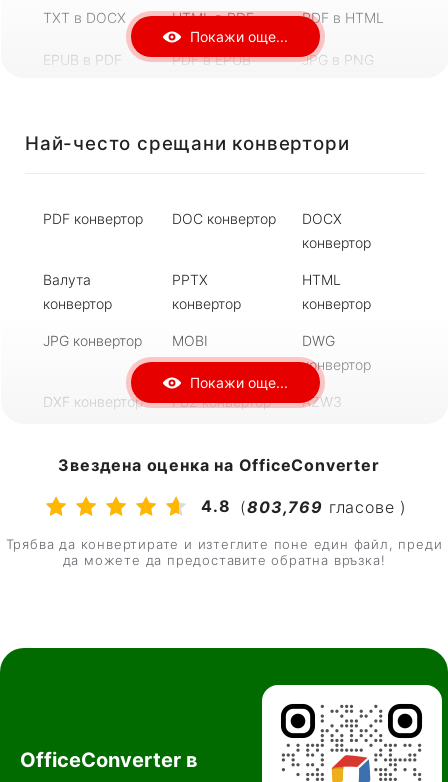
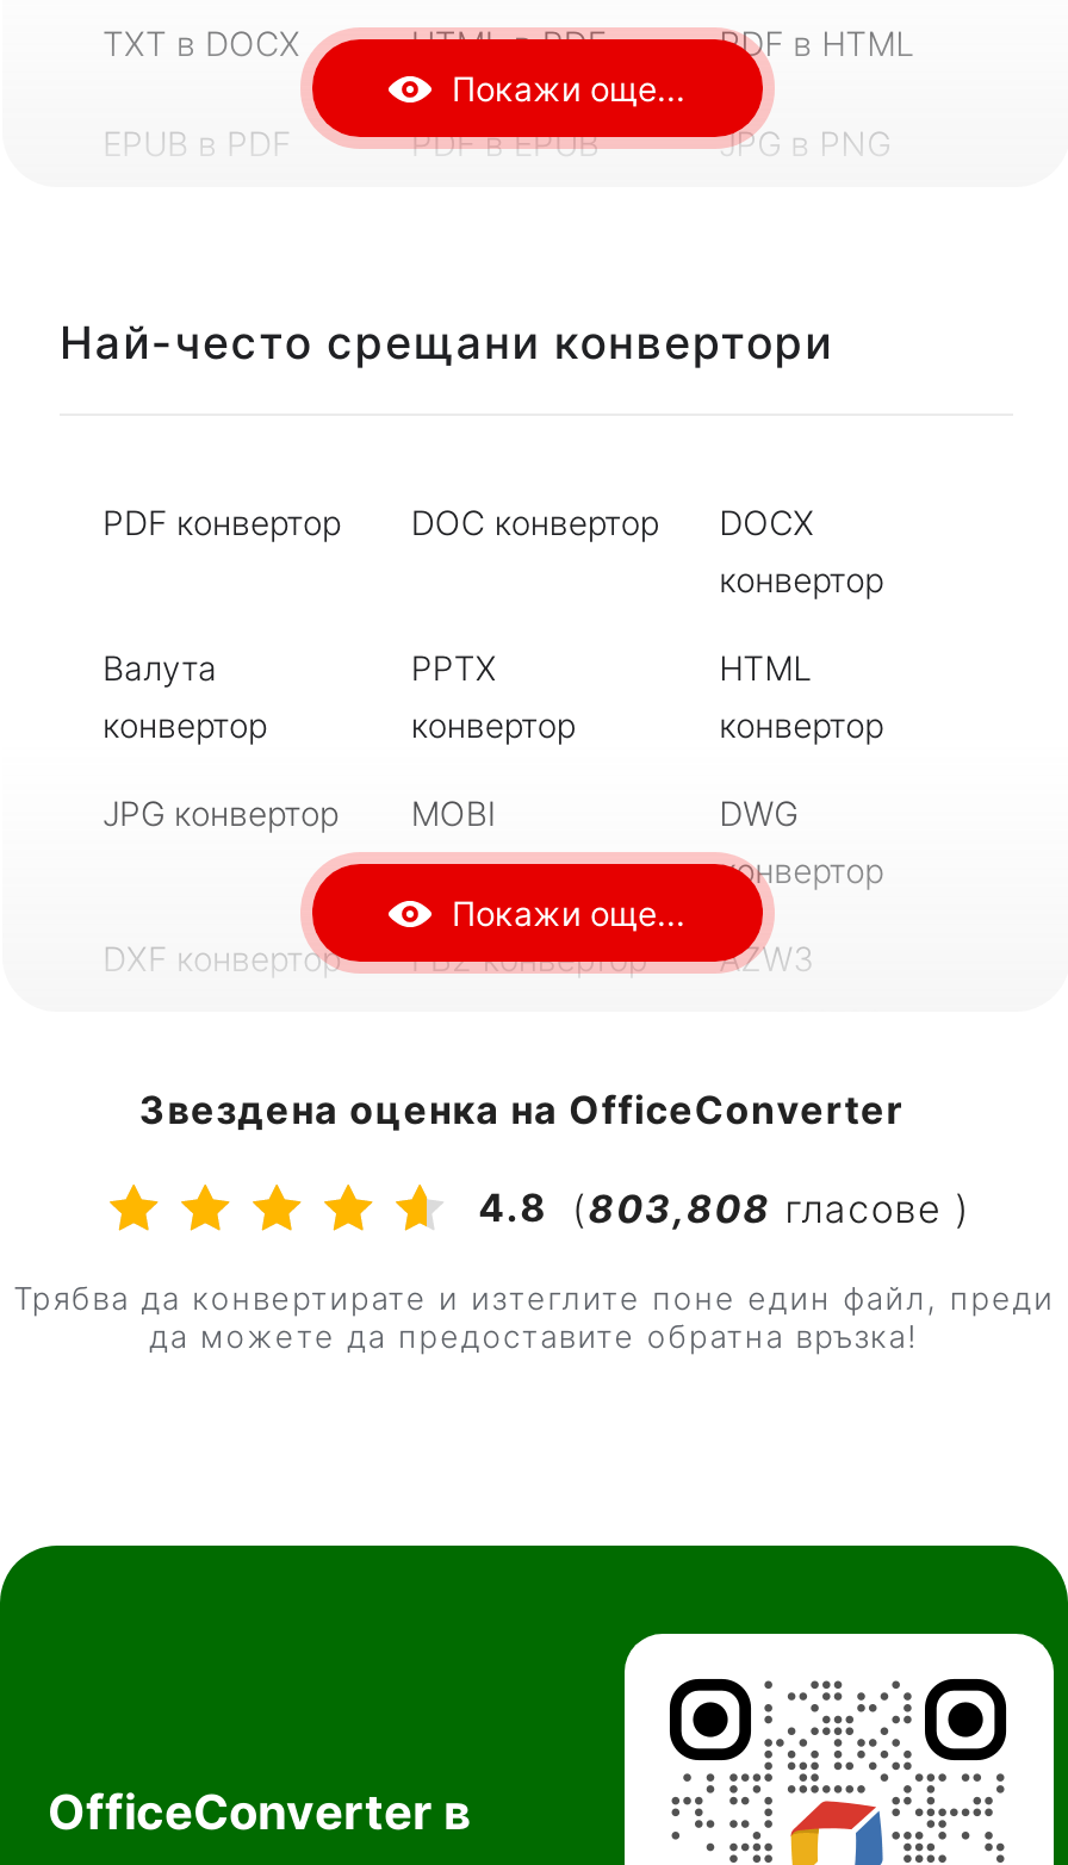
[201,496,407,516] 4.8 (803,769 гласове ) -> [478,1184,971,1232] 4.8 (803,808 гласове )

